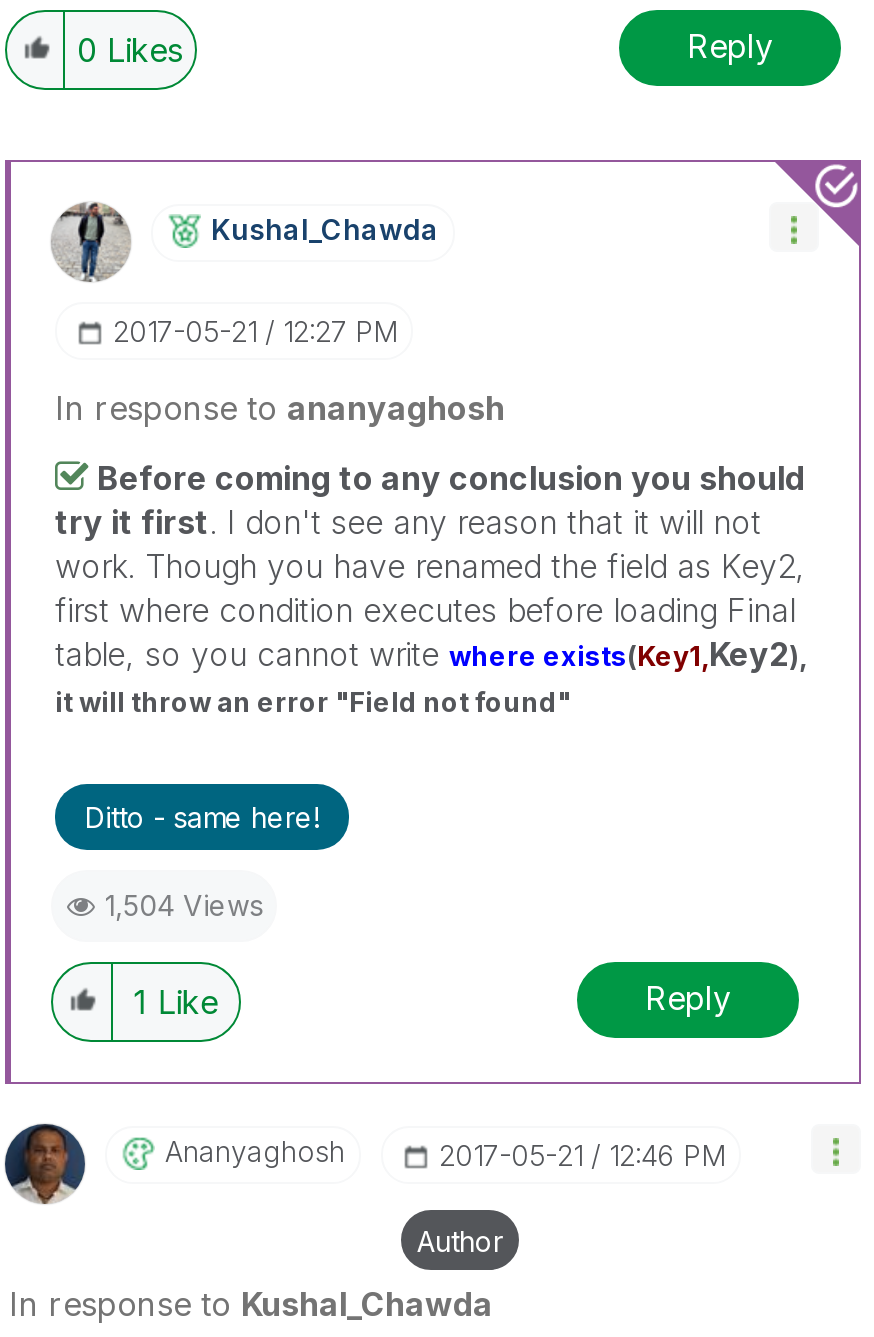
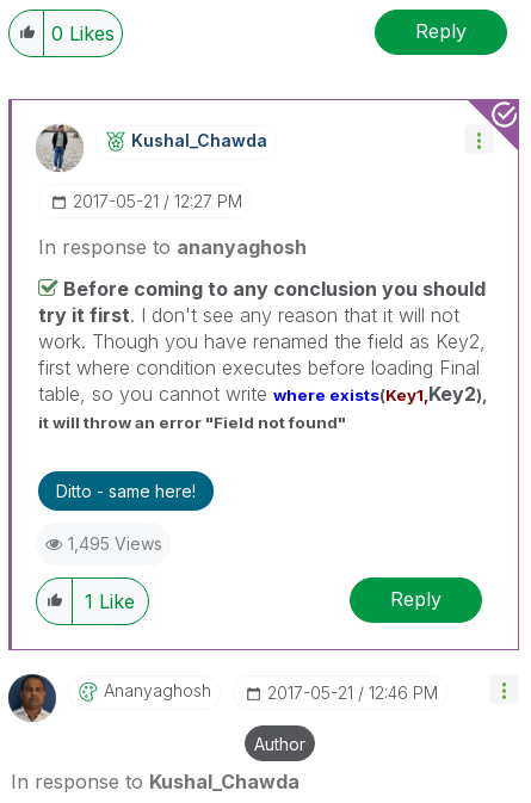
[105,887,263,921] 1,504 Views -> [68,533,162,553] 1,495 Views

